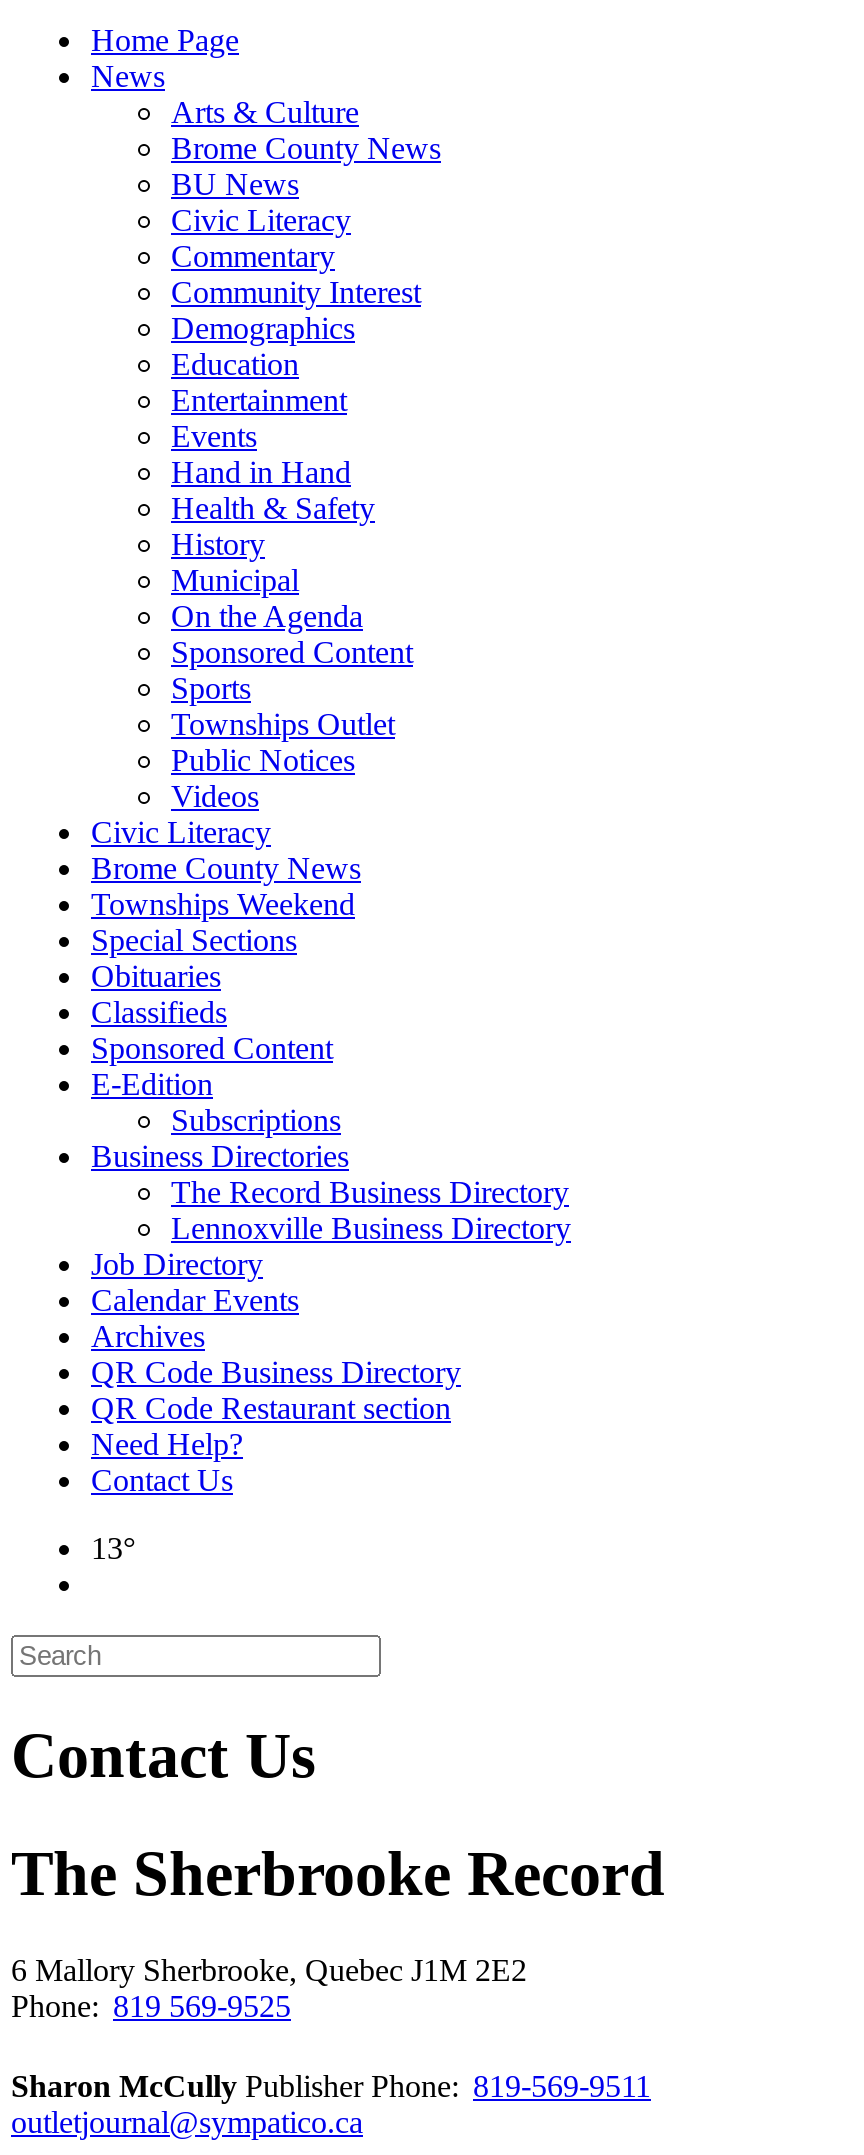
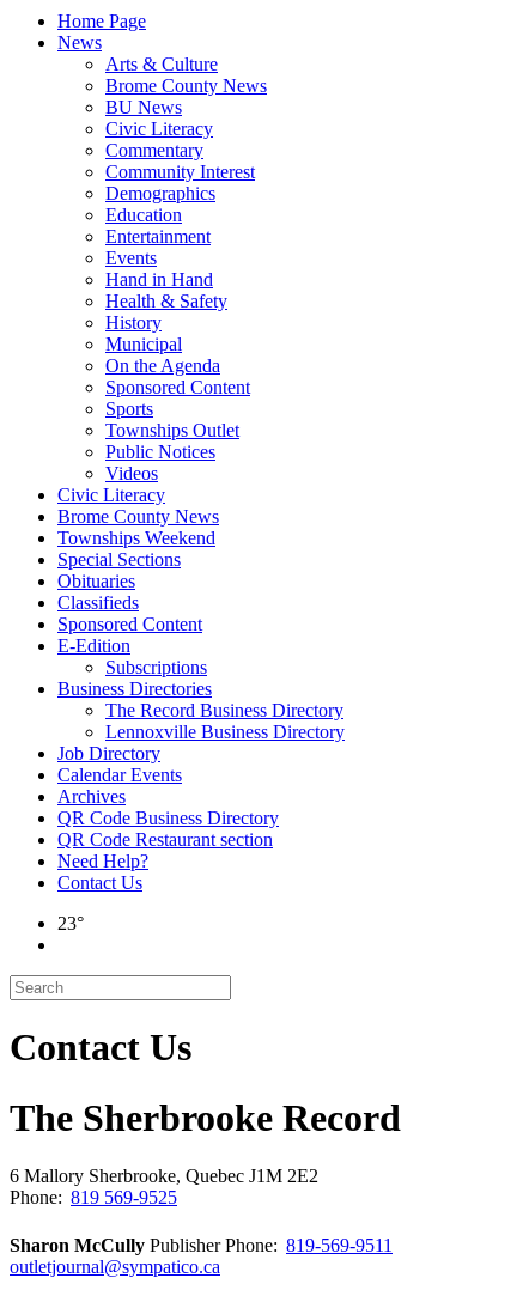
[91,1531,135,1565] 13° -> [57,913,84,933] 23°

